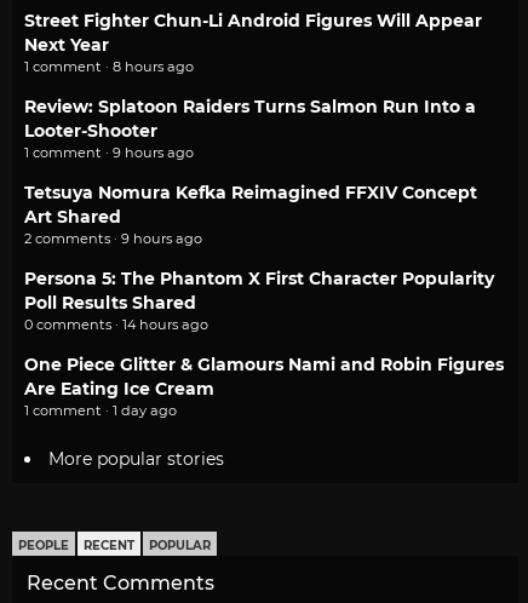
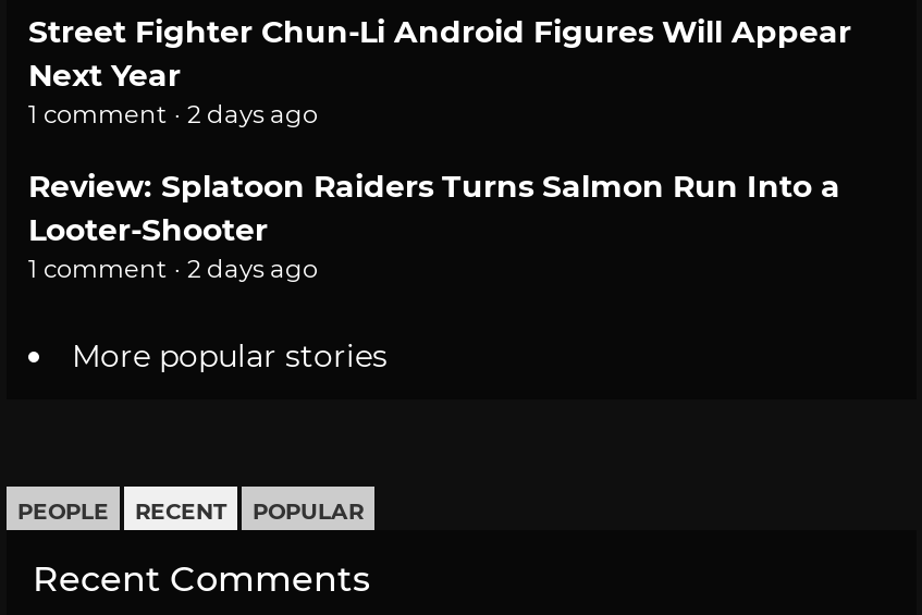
[24,58,194,75] 1 comment · 8 hours ago -> [28,99,318,129] 1 comment · 2 days ago
[24,144,504,419] 1 comment · 9 hours ago | Tetsuya Nomura Kefka Reimagined FFXIV Concept | Art Shared | 2 comments · 9 hours ago | Persona 5: The Phantom X First Character Popularity | Poll Results Shared | 0 comments · 14 hours ago | One Piece Glitter & Glamours Nami and Robin Figures | Are Eating Ice Cream | 1 comment · 1 day ago -> [28,253,318,284] 1 comment · 2 days ago

